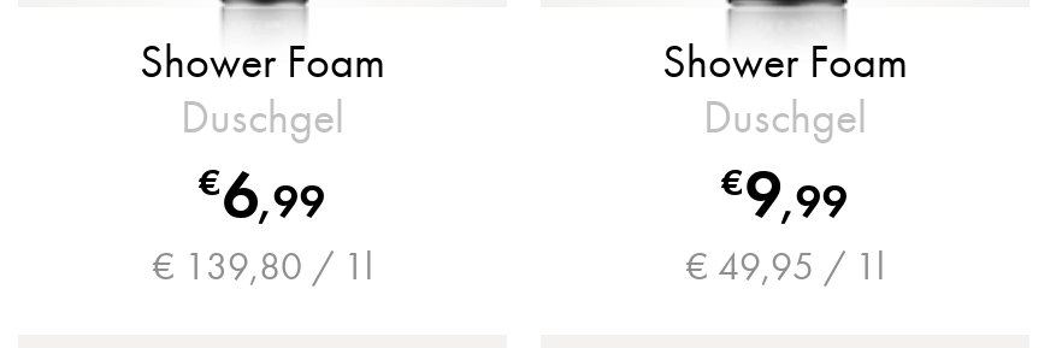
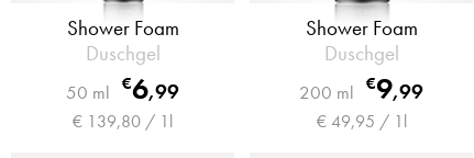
[199,153,326,235] €6,99 -> [66,70,179,107] 50 ml €6,99
[722,153,848,235] €9,99 -> [299,70,424,107] 200 ml €9,99

